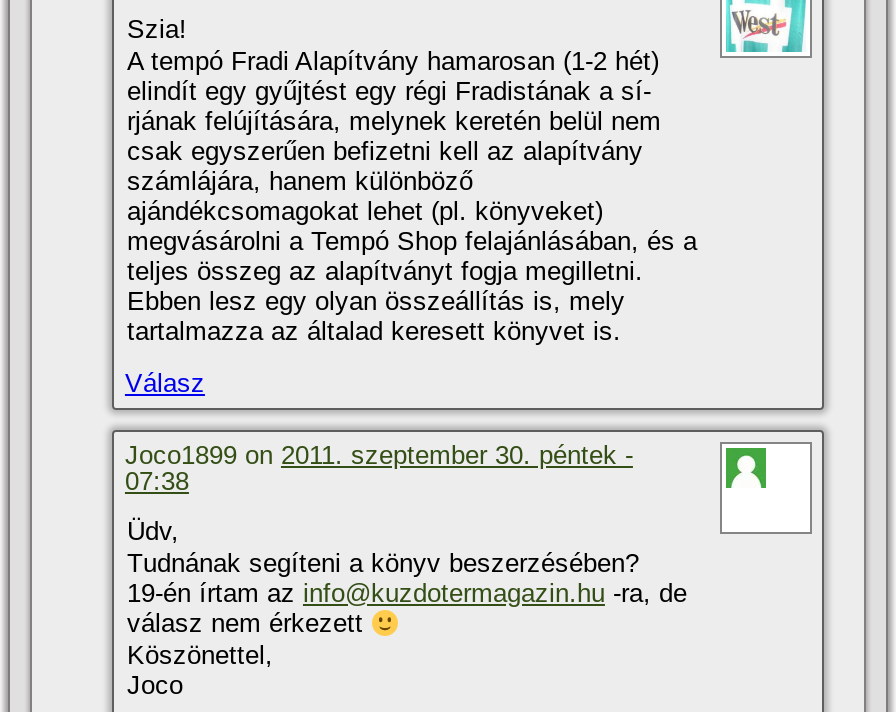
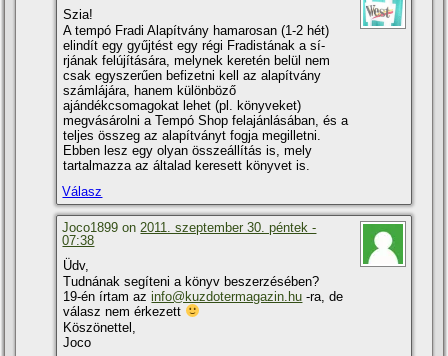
[724,446,808,530] [image] -> [362,223,404,265] [image]

